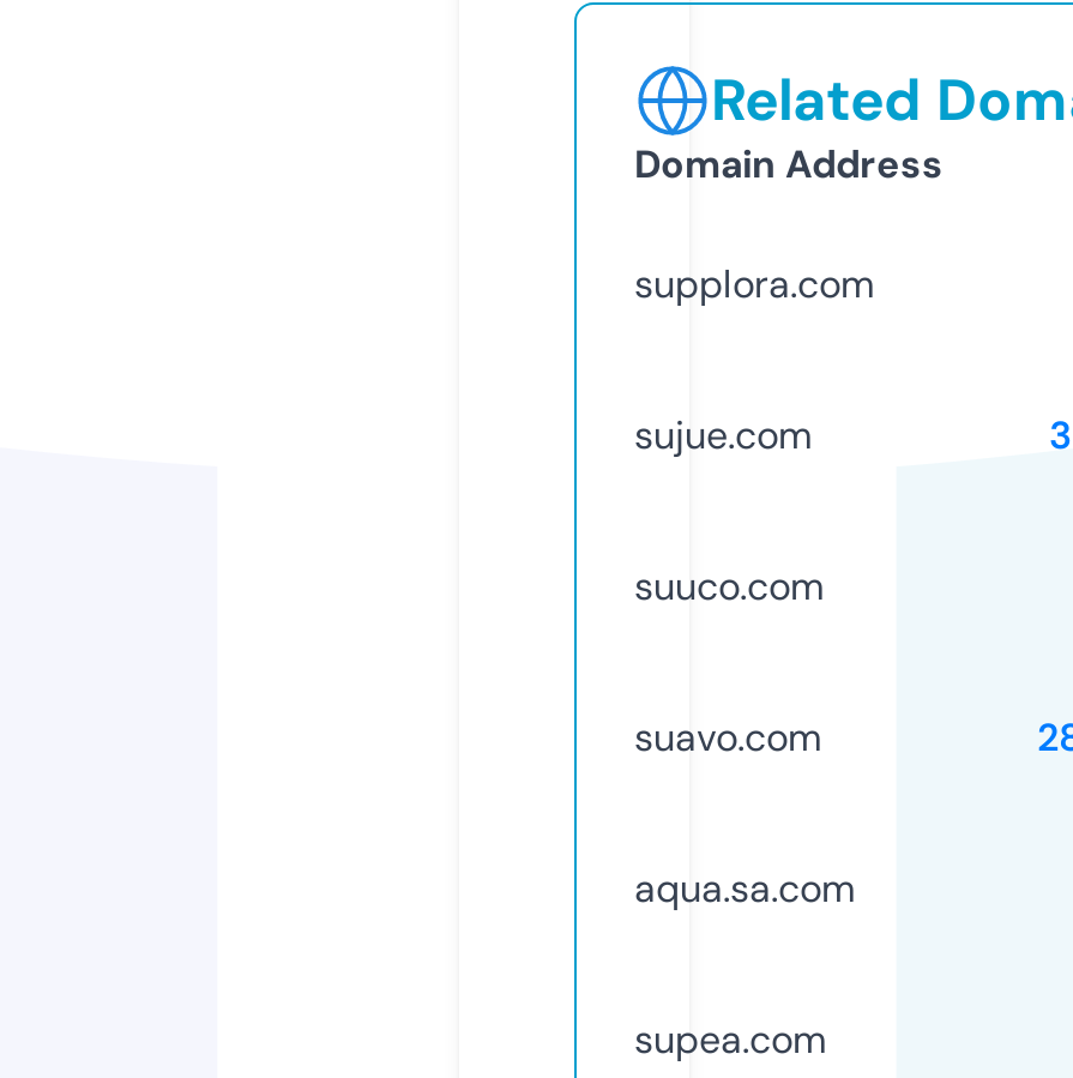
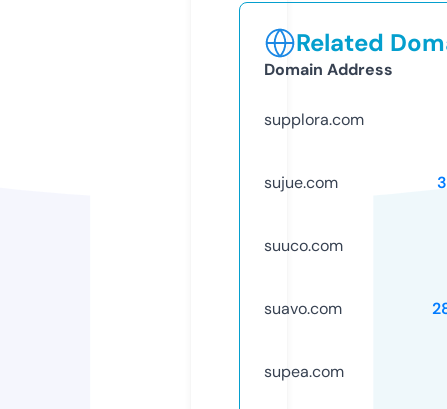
[634,863,855,913] aqua.sa.com -> none

